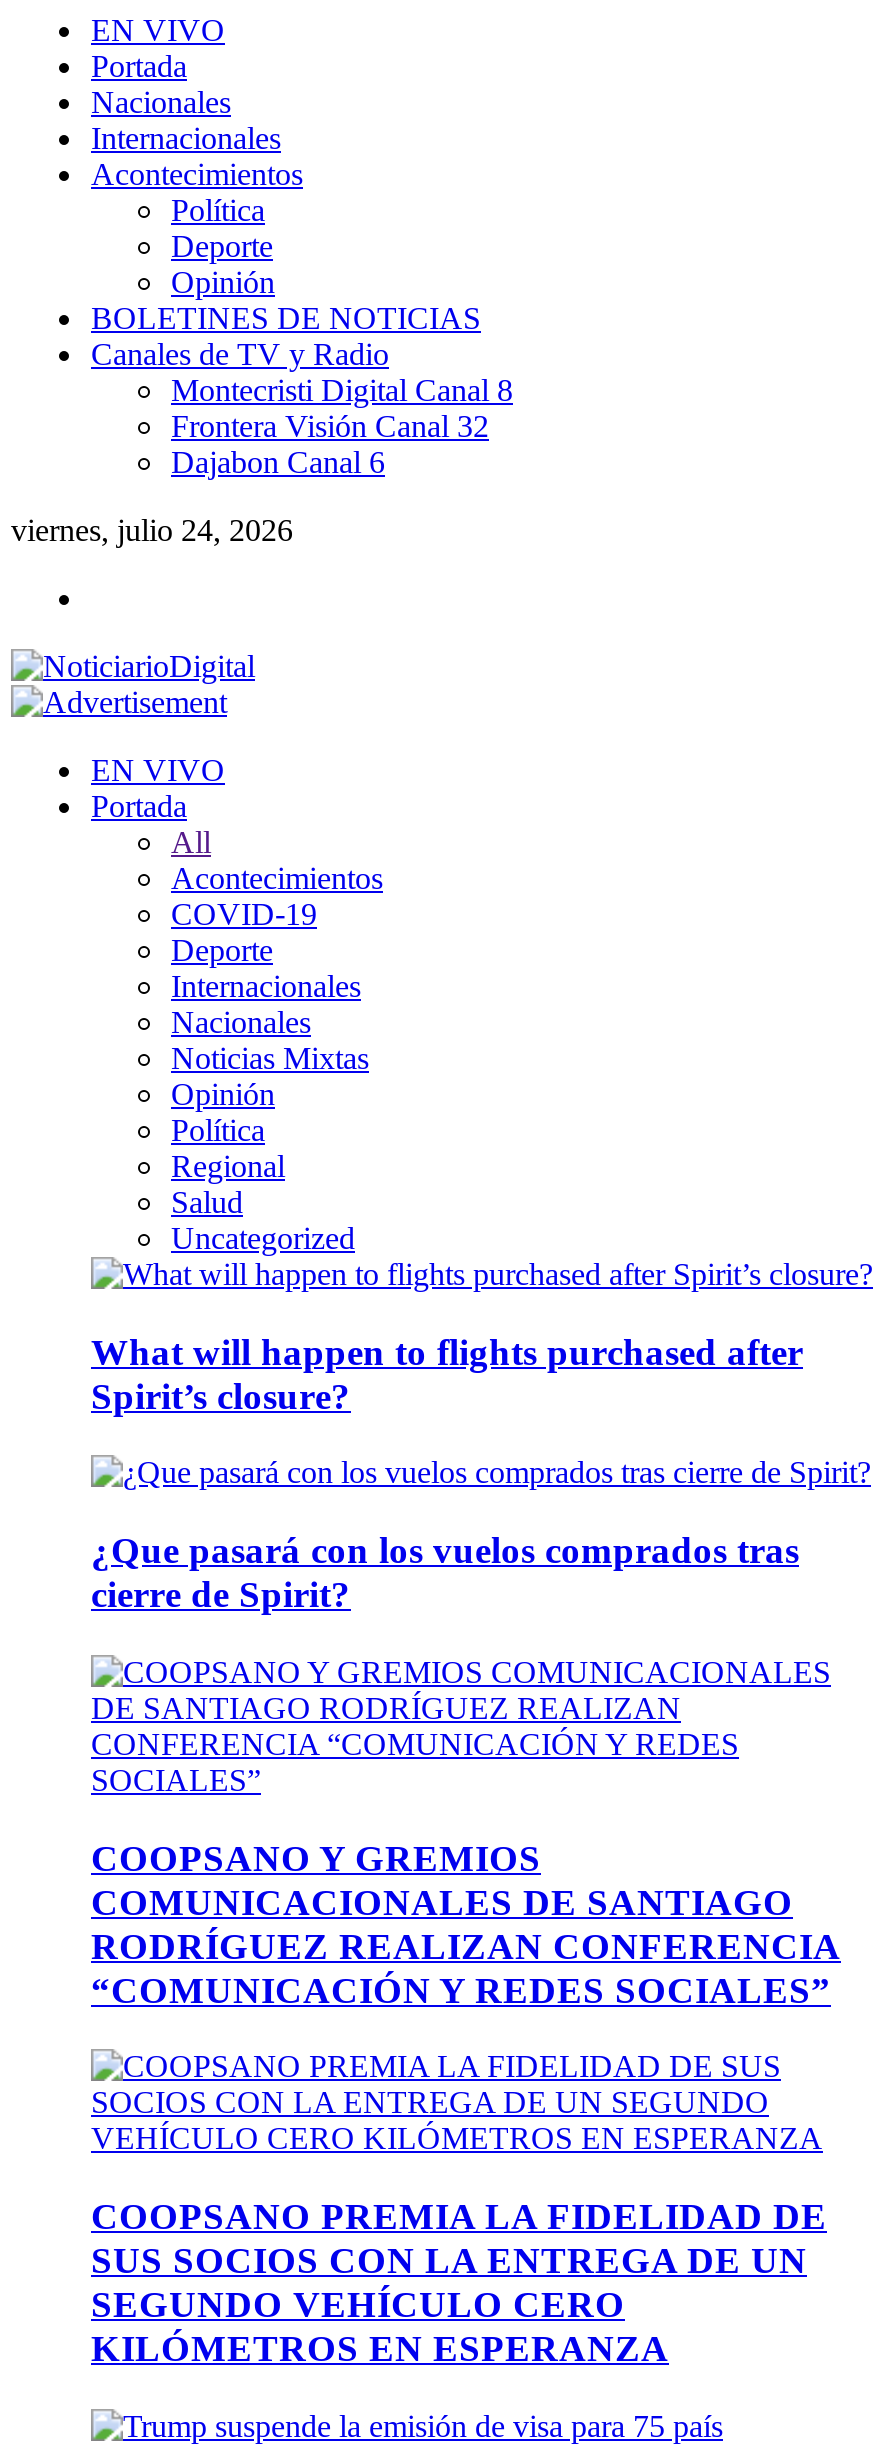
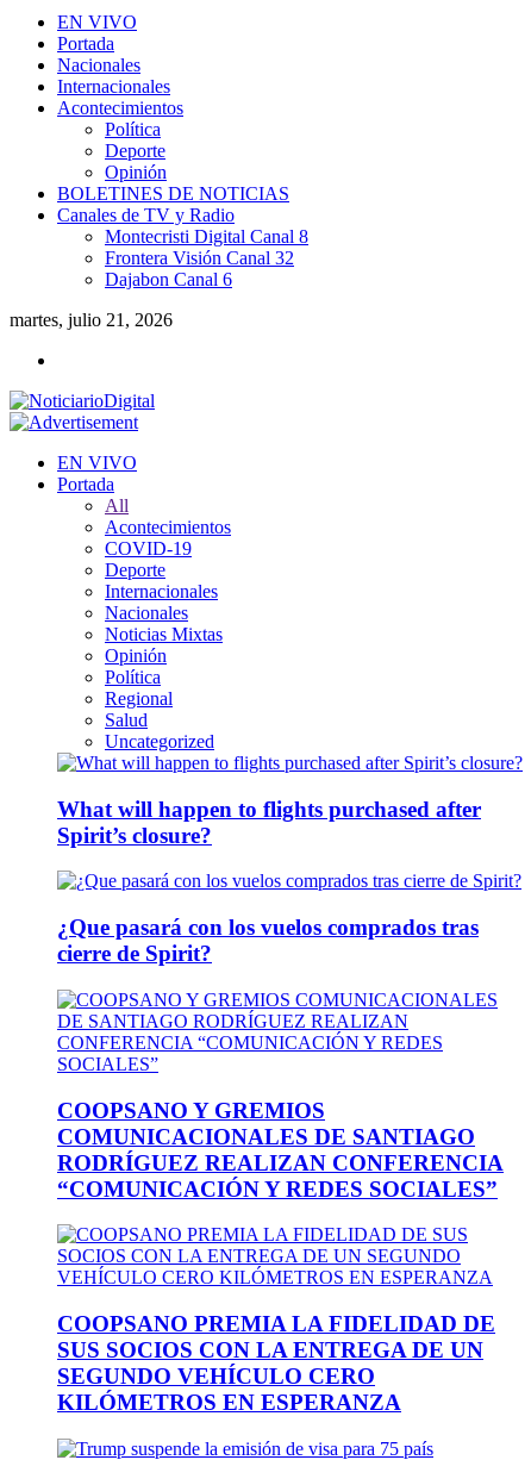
[11,513,293,547] viernes, julio 24, 2026 -> [10,310,173,330] martes, julio 21, 2026

